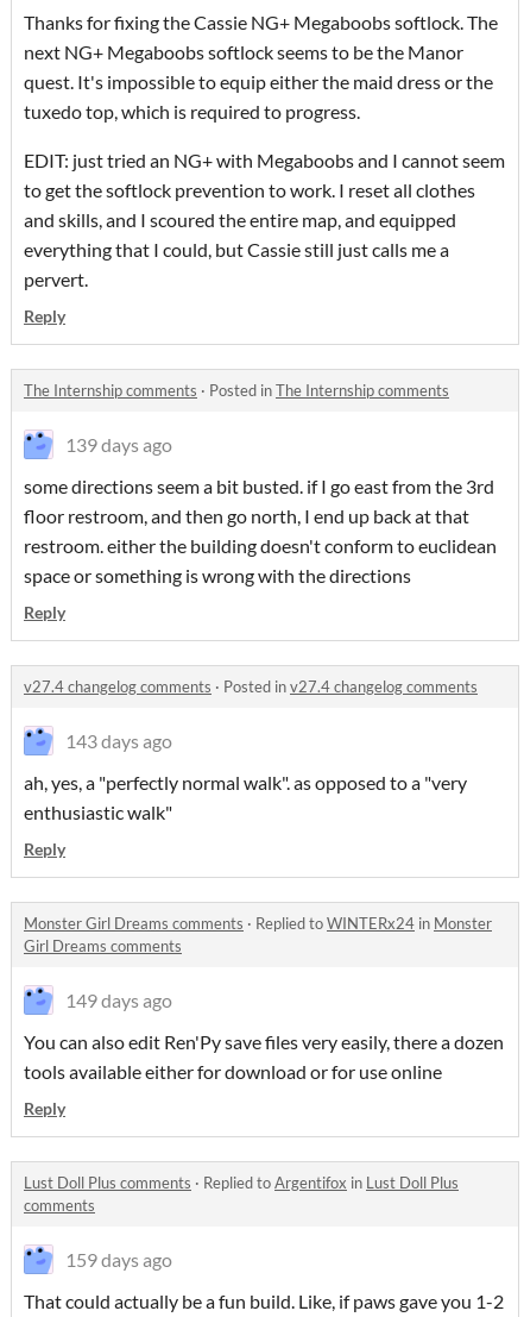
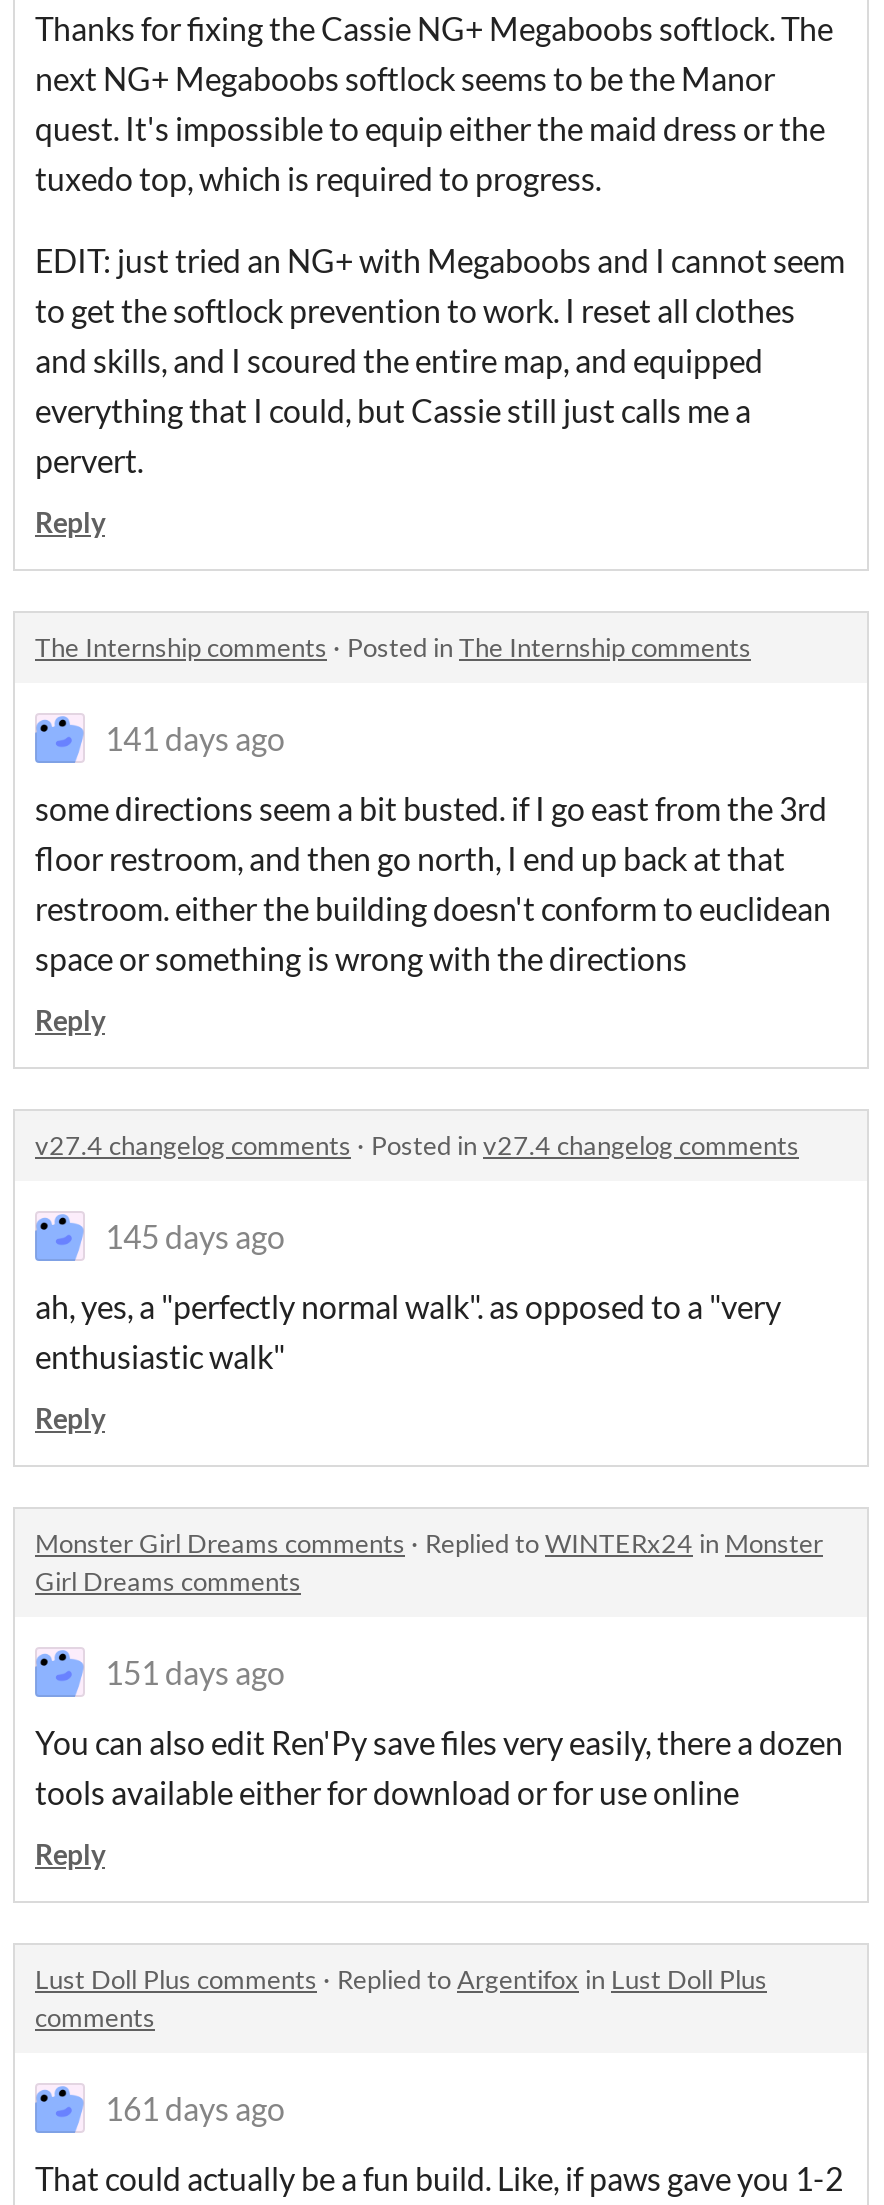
[65,433,172,456] 139 days ago -> [105,719,285,757] 141 days ago
[65,729,172,752] 143 days ago -> [105,1217,285,1255] 145 days ago
[65,989,172,1011] 149 days ago -> [105,1653,285,1691] 151 days ago
[65,1248,172,1271] 159 days ago -> [105,2089,285,2127] 161 days ago

